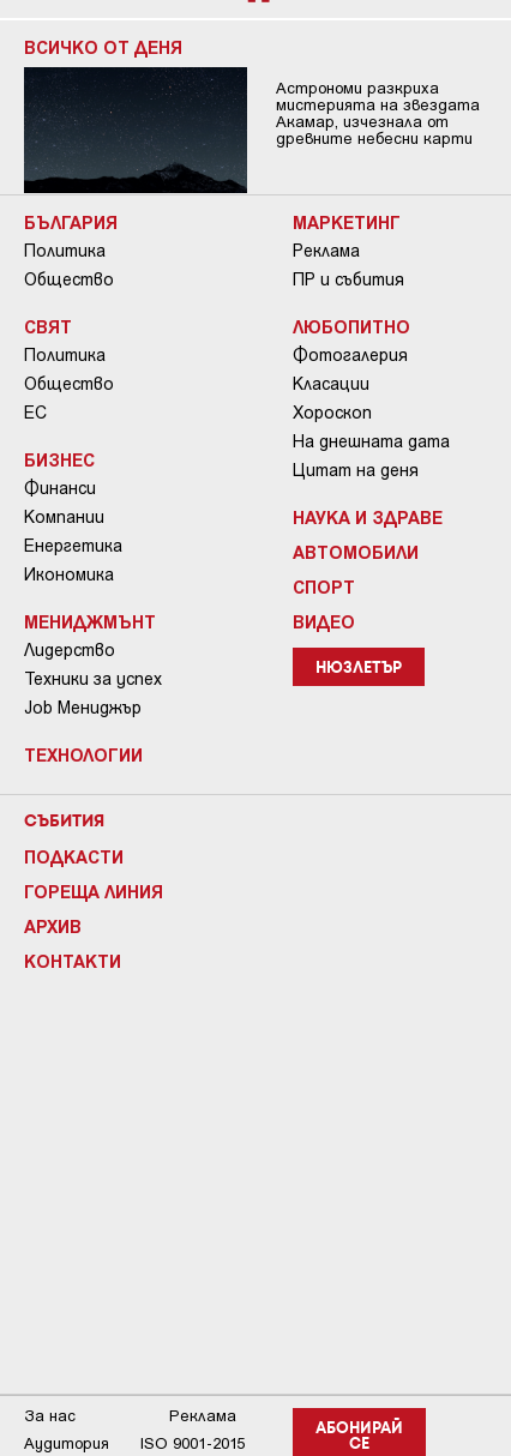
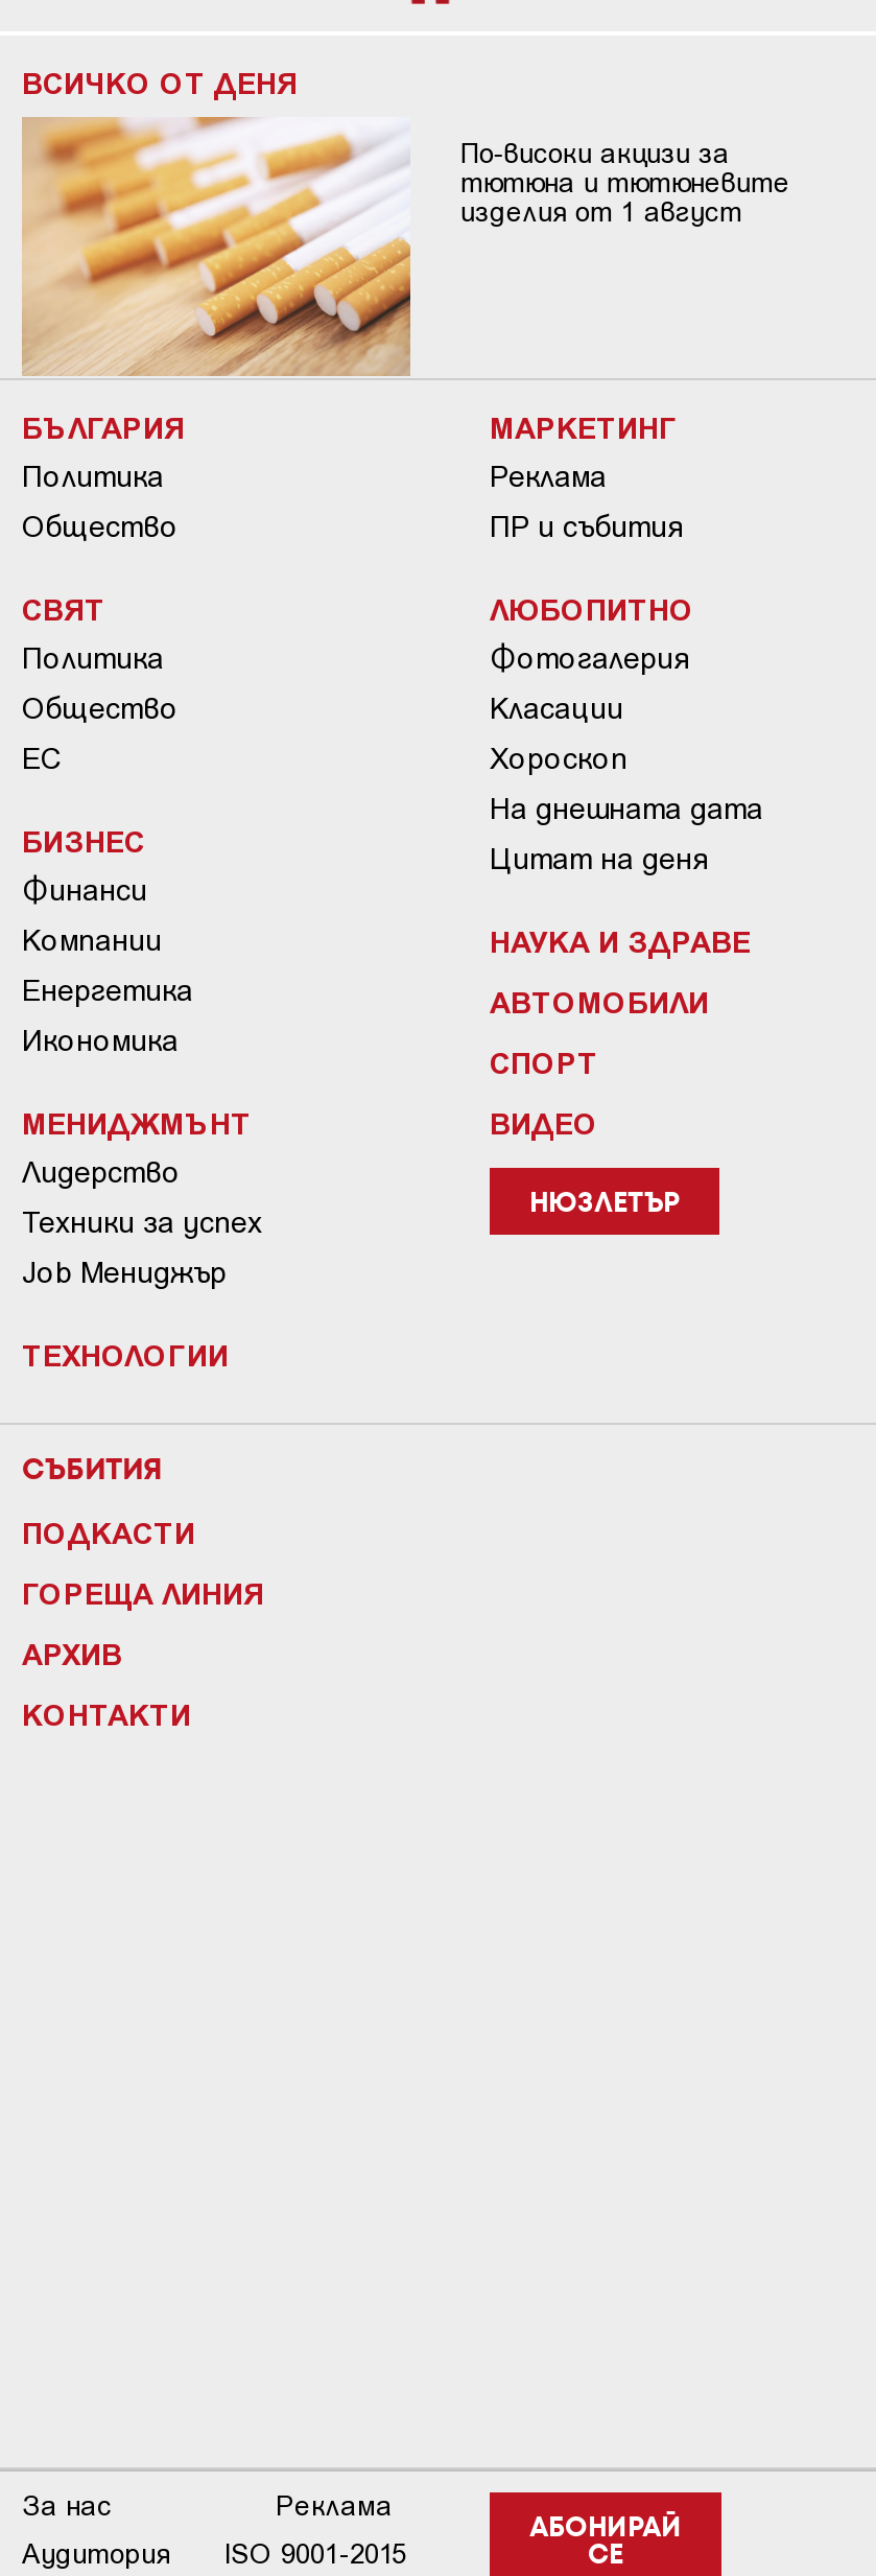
[23,66,480,194] [image] | Астрономи разкриха | мистерията на звездата | Акамар, изчезнала от | древните небесни карти -> [22,115,790,376] [image] | По-високи акцизи за | тютюна и тютюневите | изделия от 1 август

